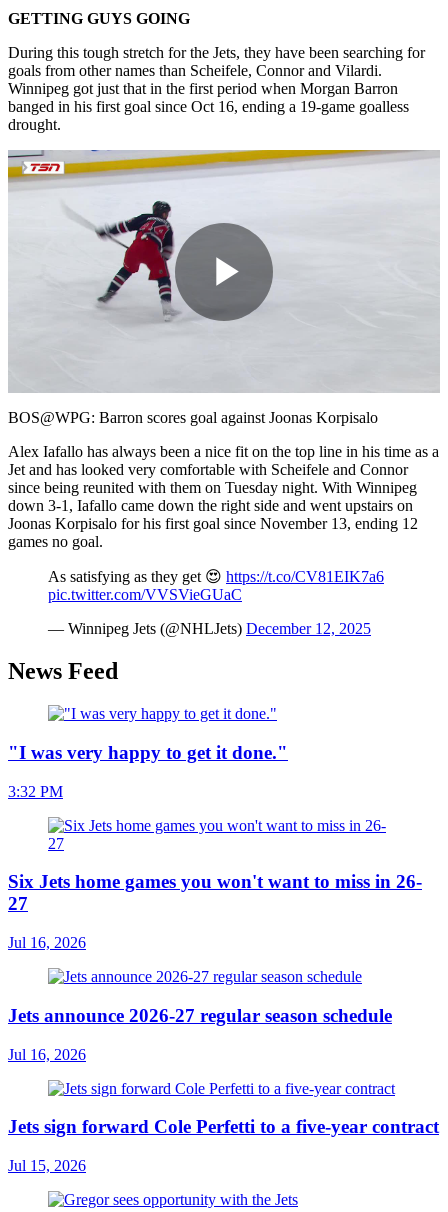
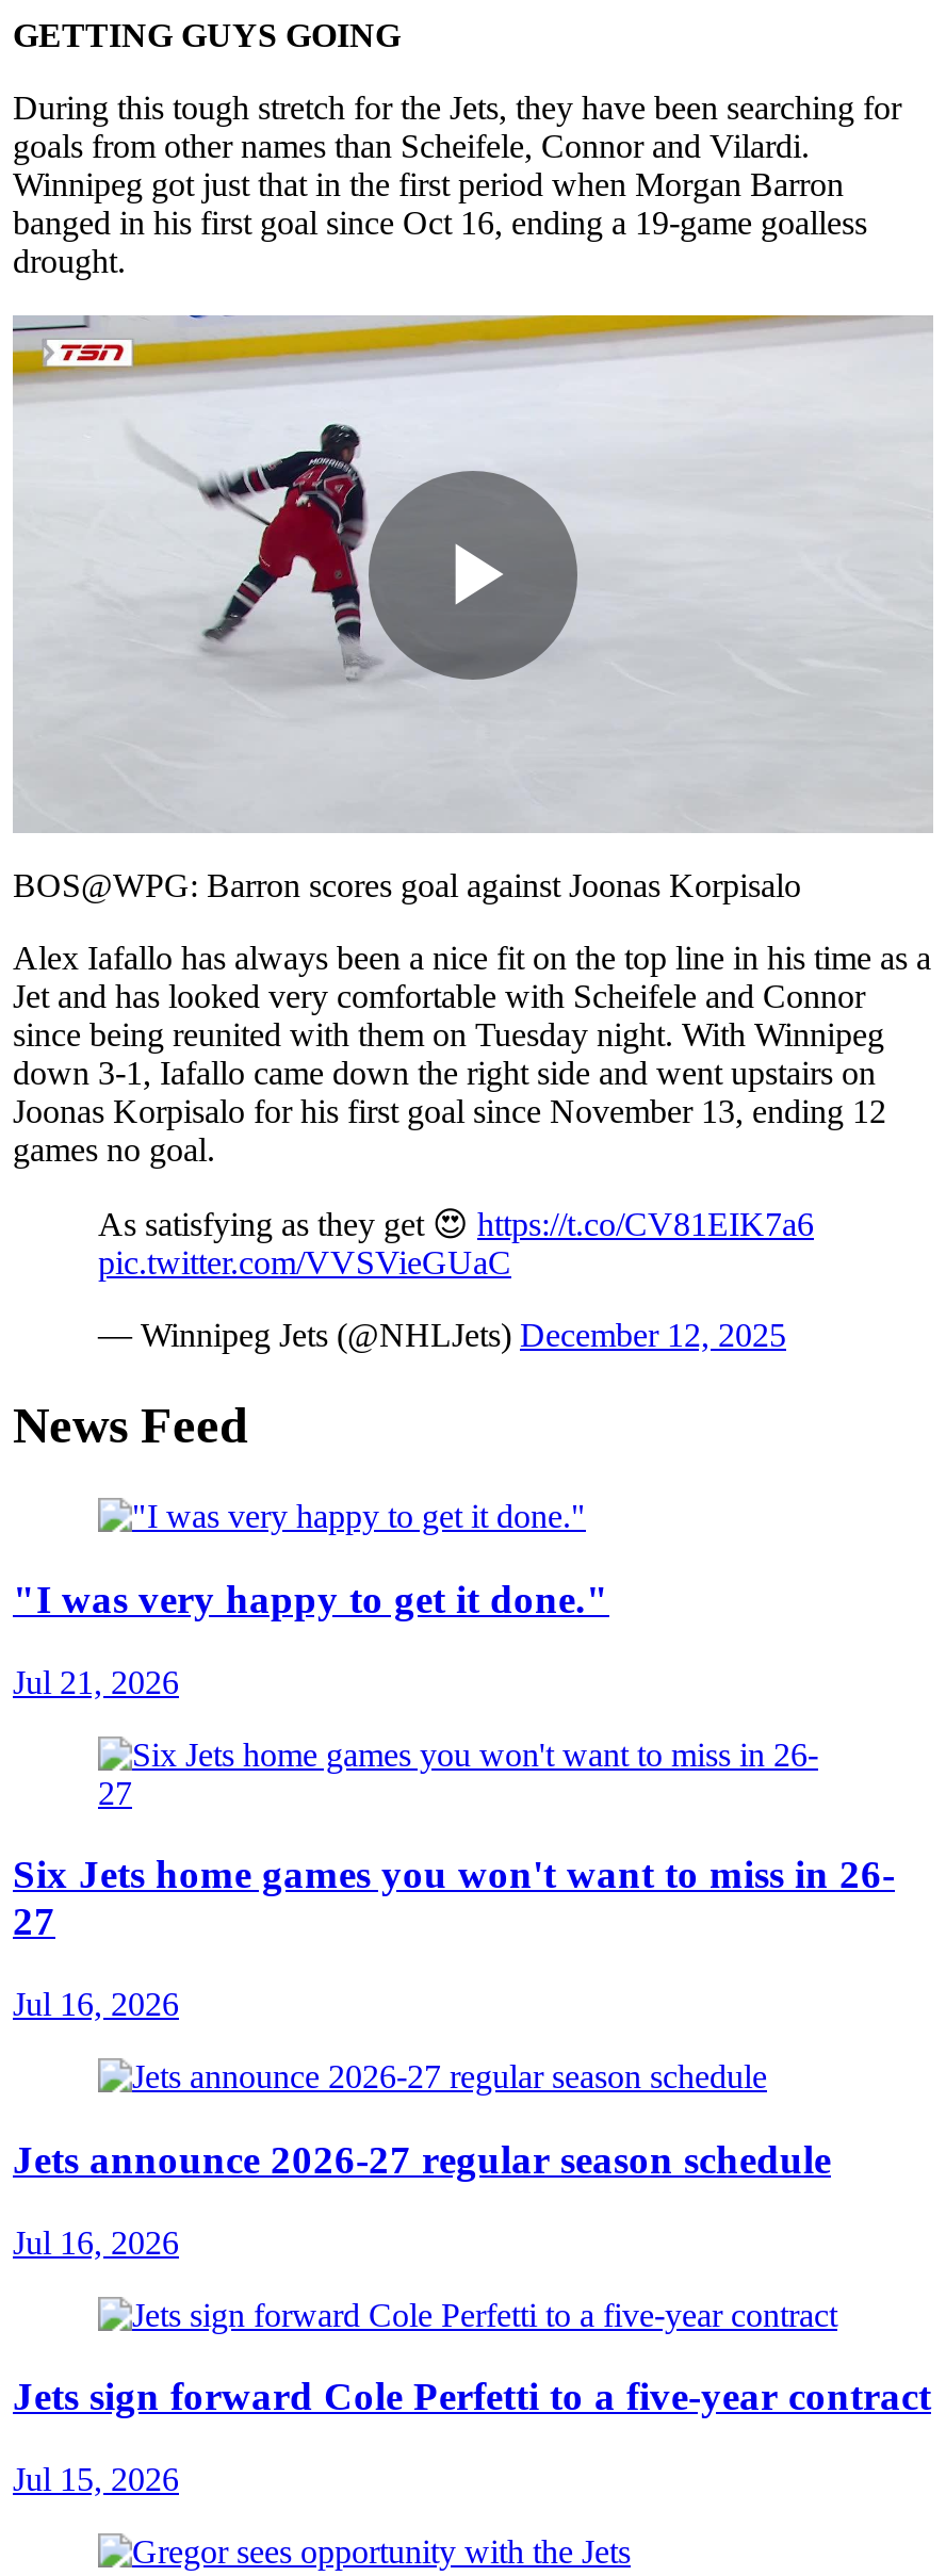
[8,783,63,800] 3:32 PM -> [13,1663,179,1700] Jul 21, 2026

